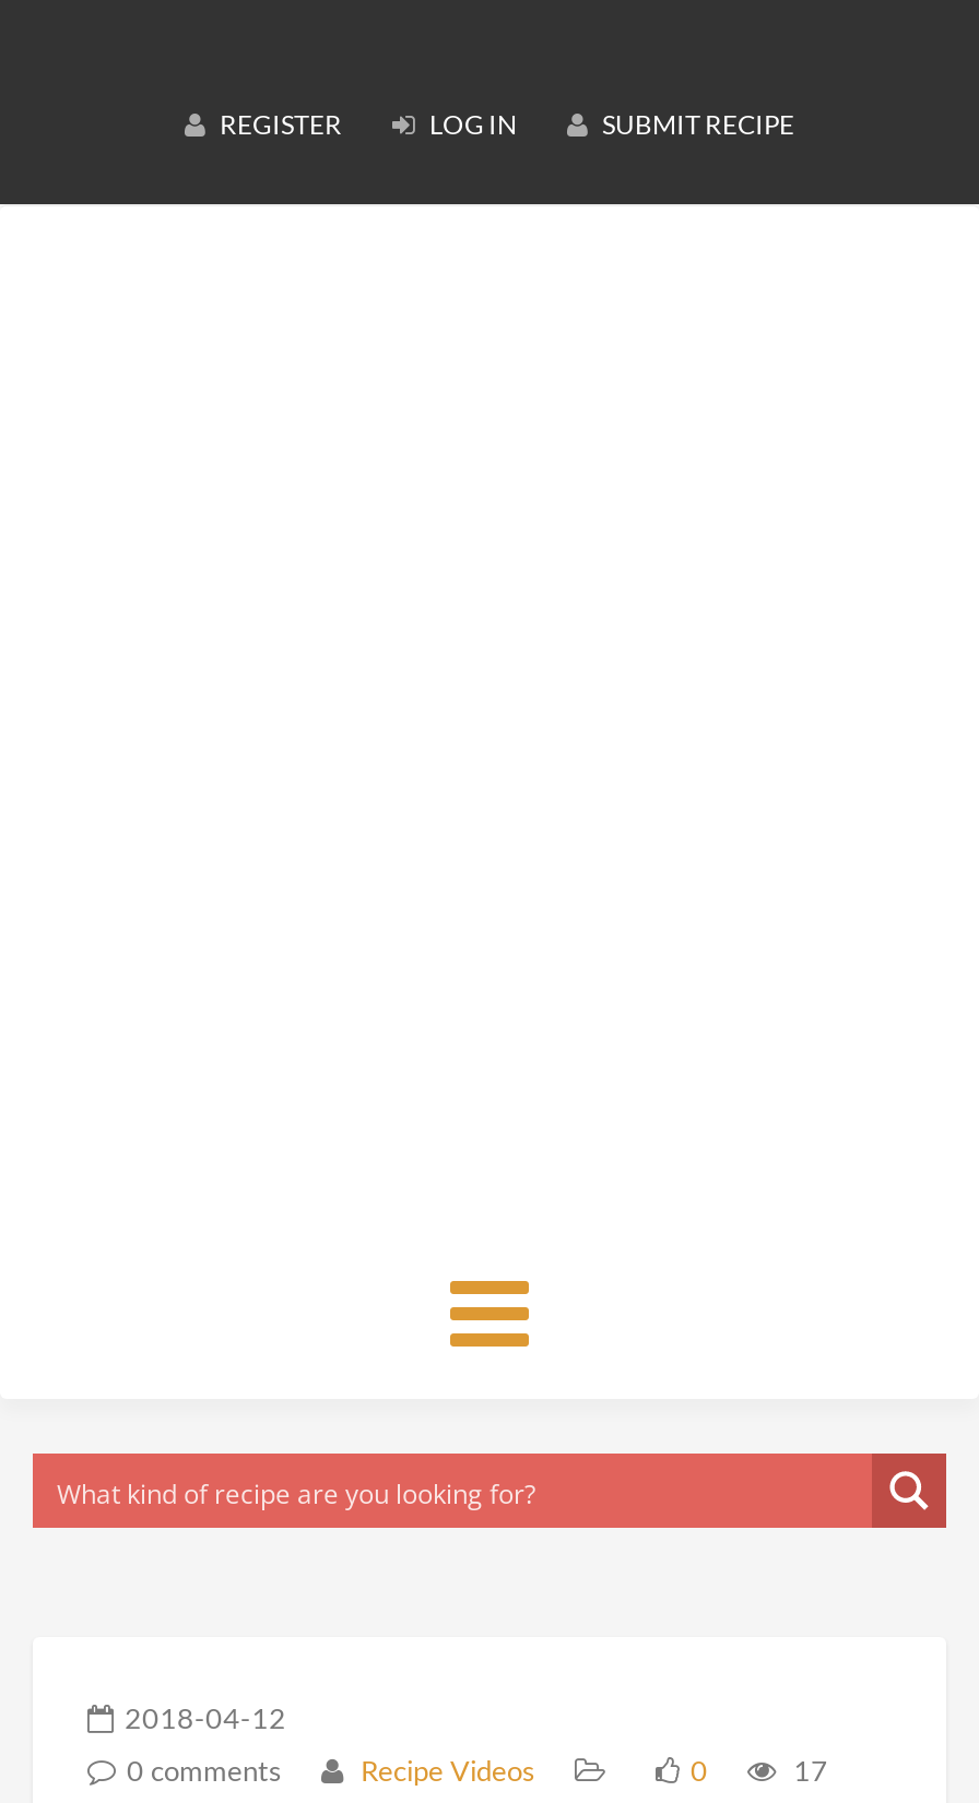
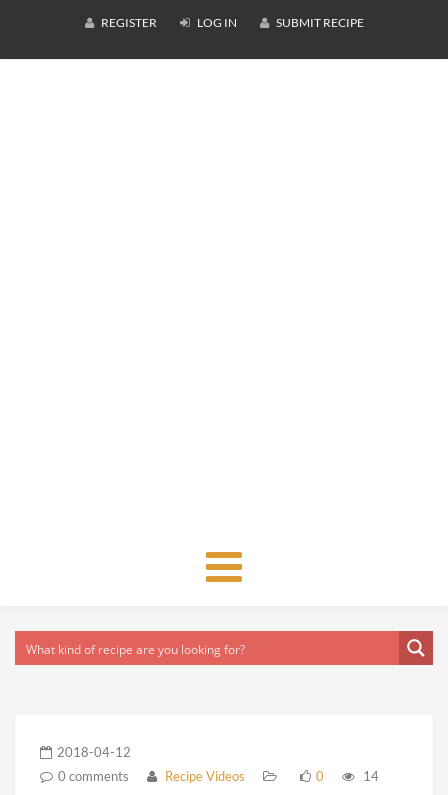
[787,1753,828,1788] 17 -> [360,768,379,784] 14

